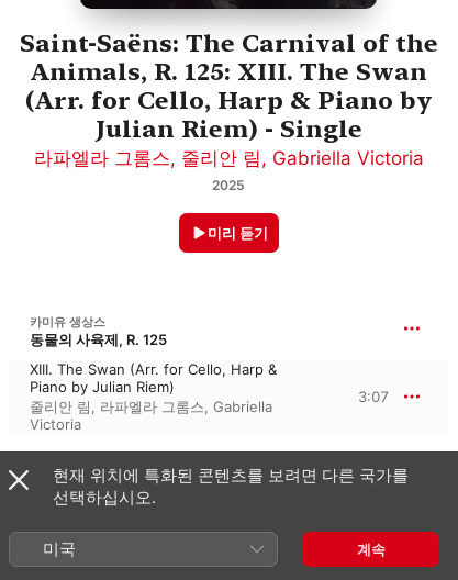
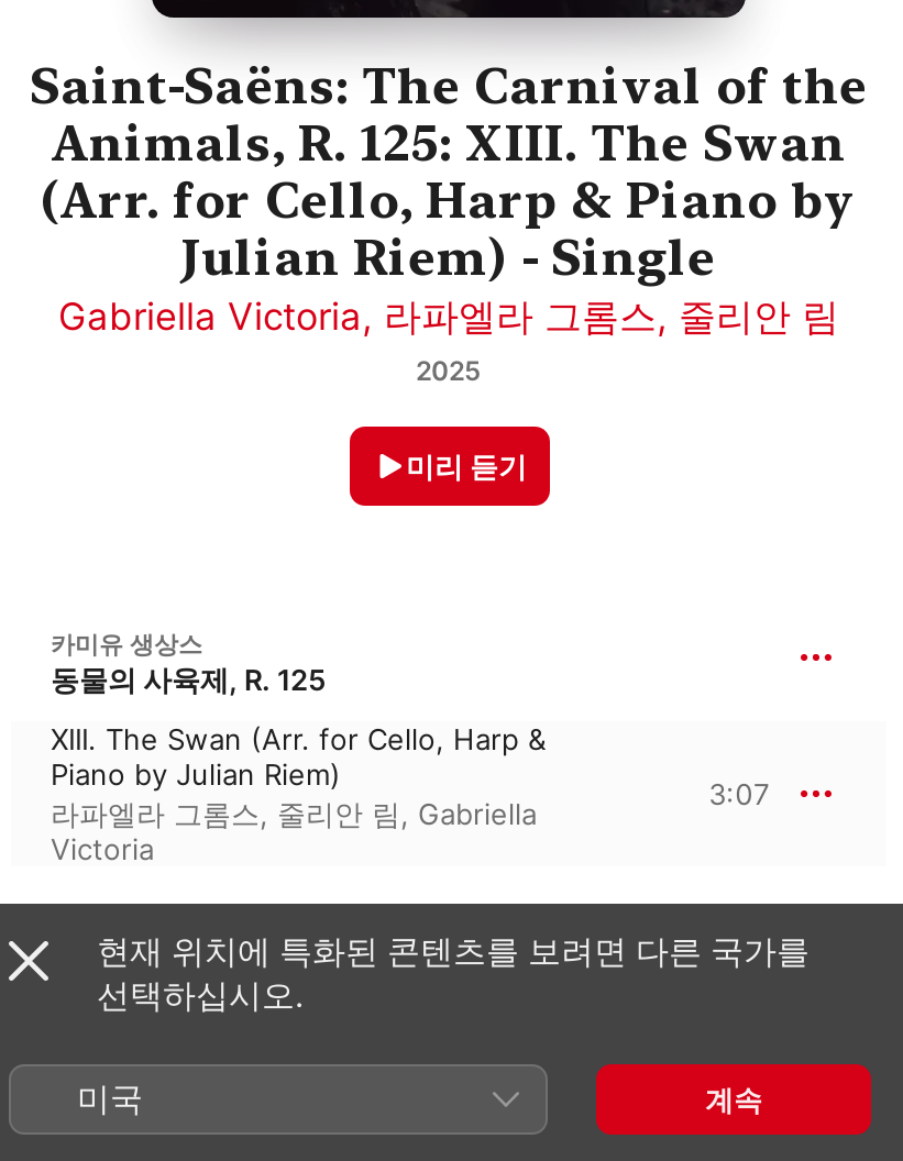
[33,148,423,170] 라파엘라 그롬스, 줄리안 림, Gabriella Victoria -> [58,296,839,340] Gabriella Victoria, 라파엘라 그롬스, 줄리안 림
[30,398,272,416] 줄리안 림, 라파엘라 그롬스, Gabriella -> [51,797,537,832] 라파엘라 그롬스, 줄리안 림, Gabriella

